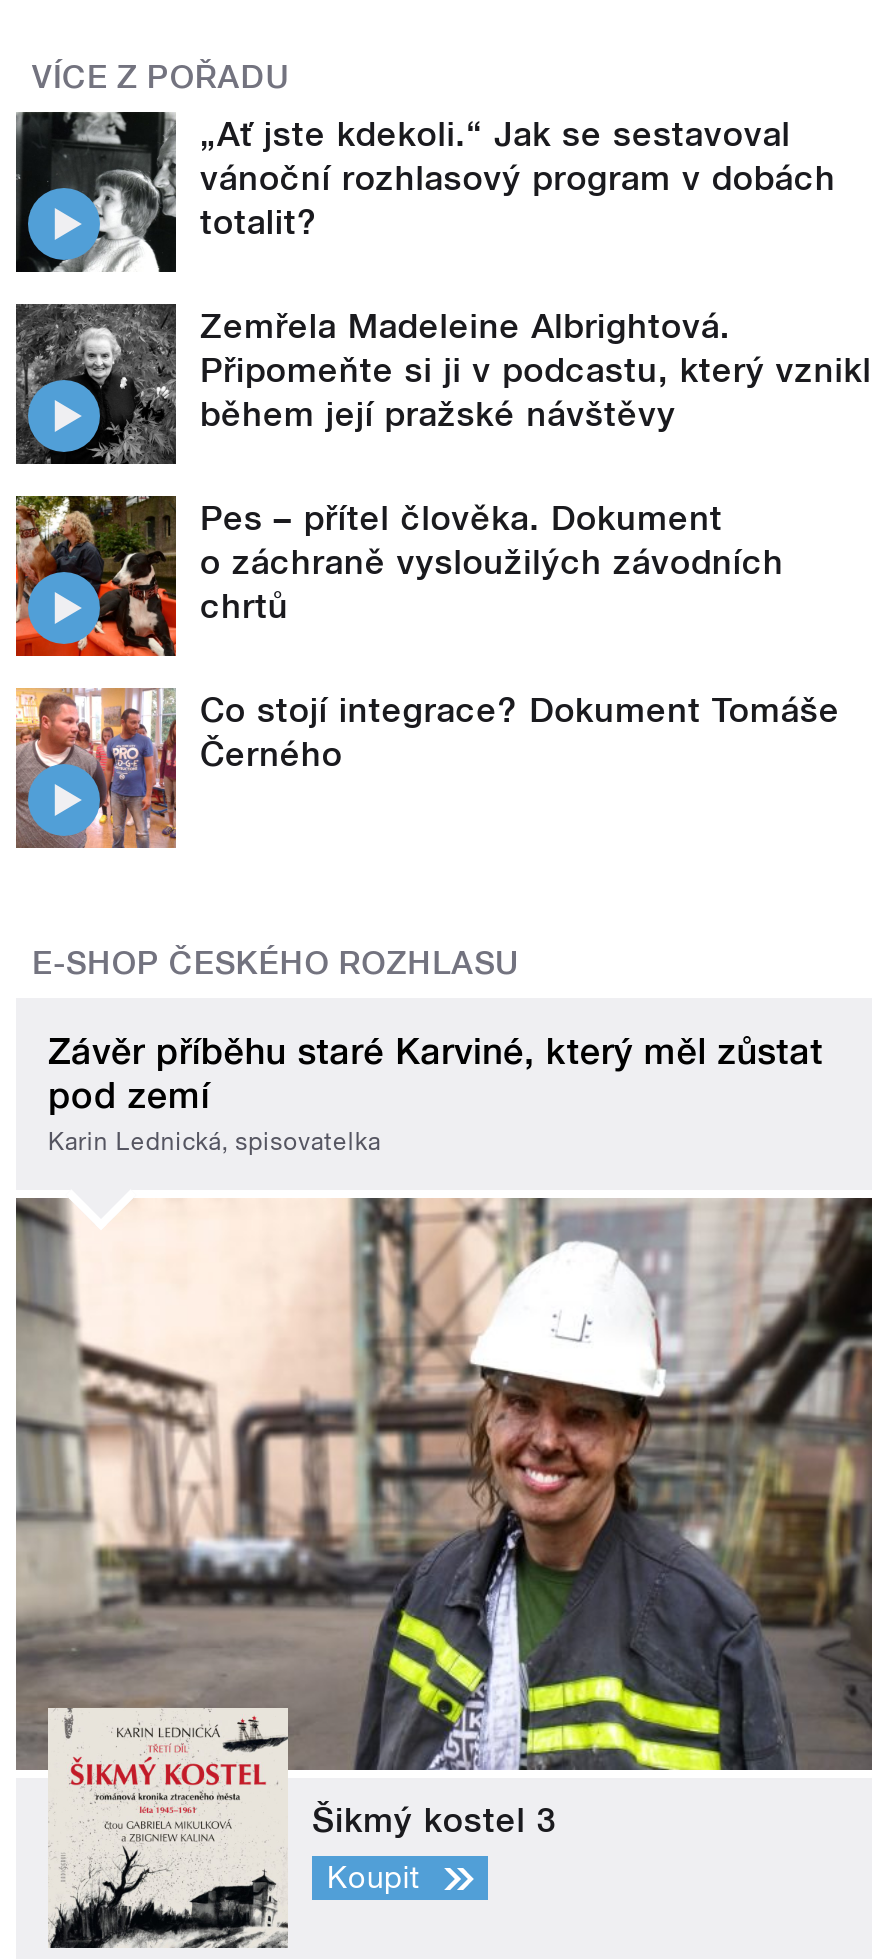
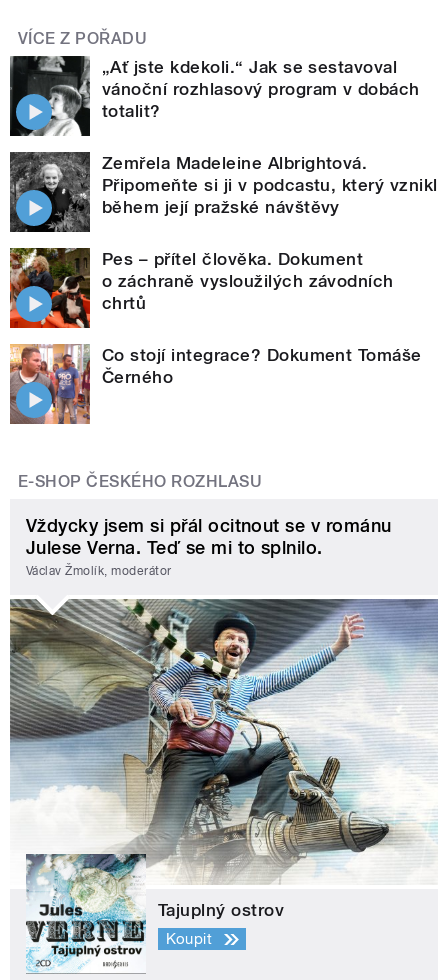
[48,1029,823,1156] Závěr příběhu staré Karviné, který měl zůstat | pod zemí | Karin Lednická, spisovatelka -> [26,515,392,578] Vždycky jsem si přál ocitnout se v románu | Julese Verna. Teď se mi to splnilo. | Václav Žmolík, moderátor
[14,1196,874,1950] [image] | Šikmý kostel 3 -> [10,598,439,974] [image] | Tajuplný ostrov

